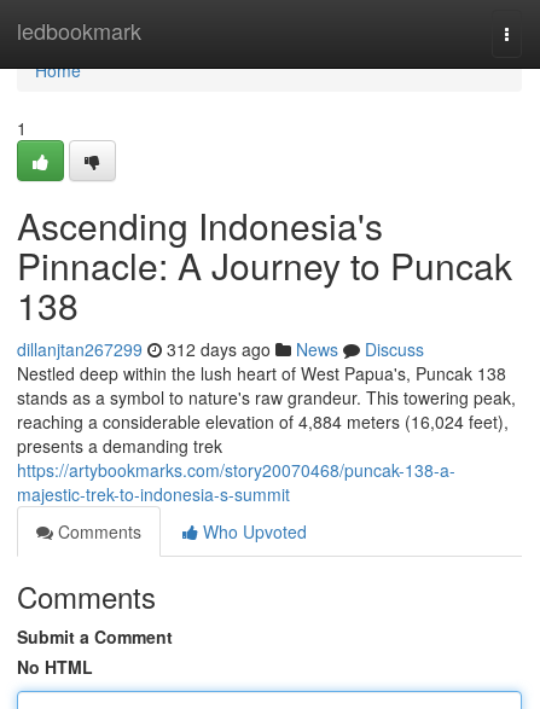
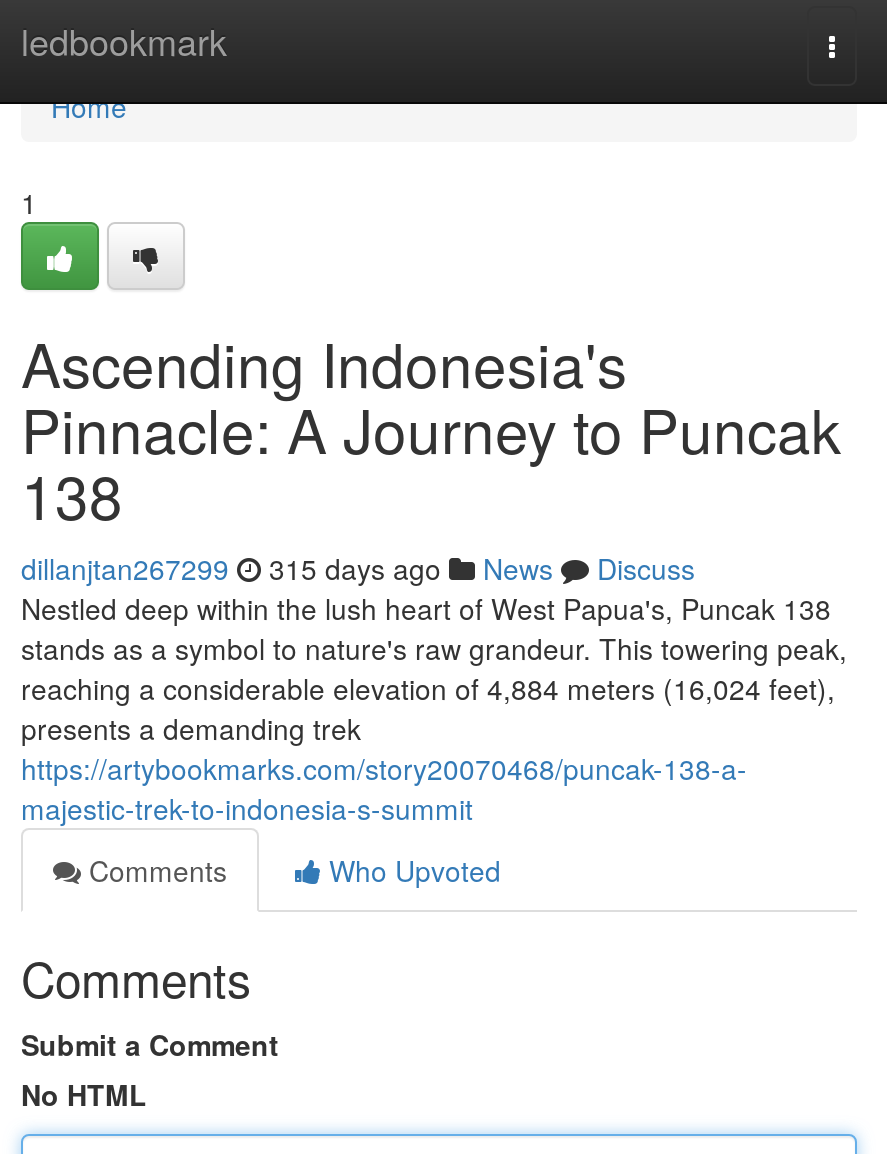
[17,337,424,361] dillanjtan267299 312 days ago News Discuss -> [21,548,695,588] dillanjtan267299 315 days ago News Discuss

